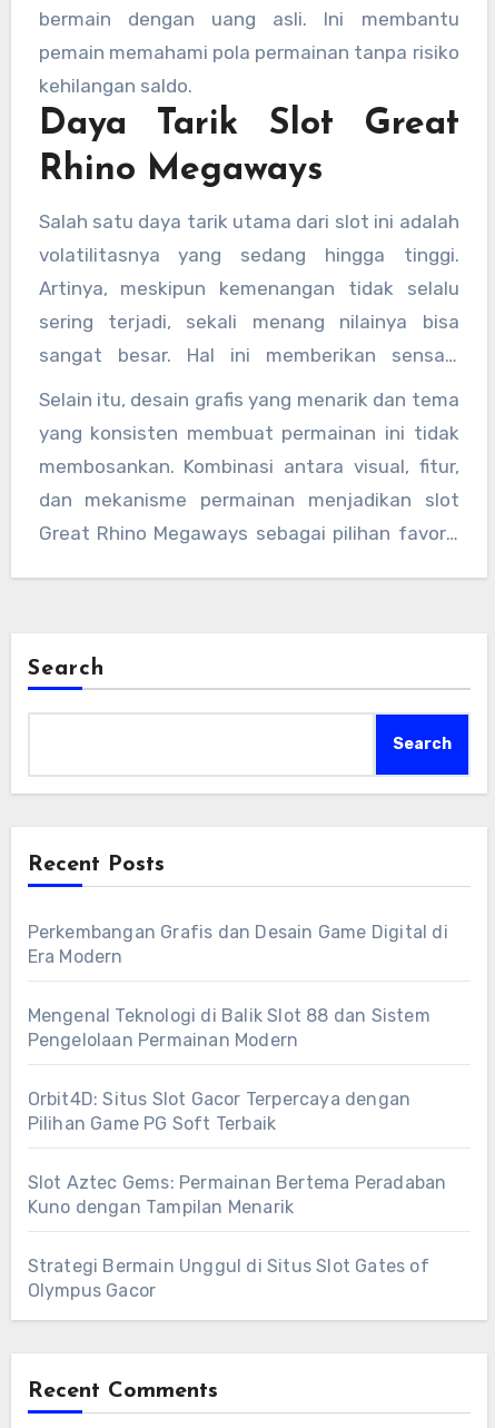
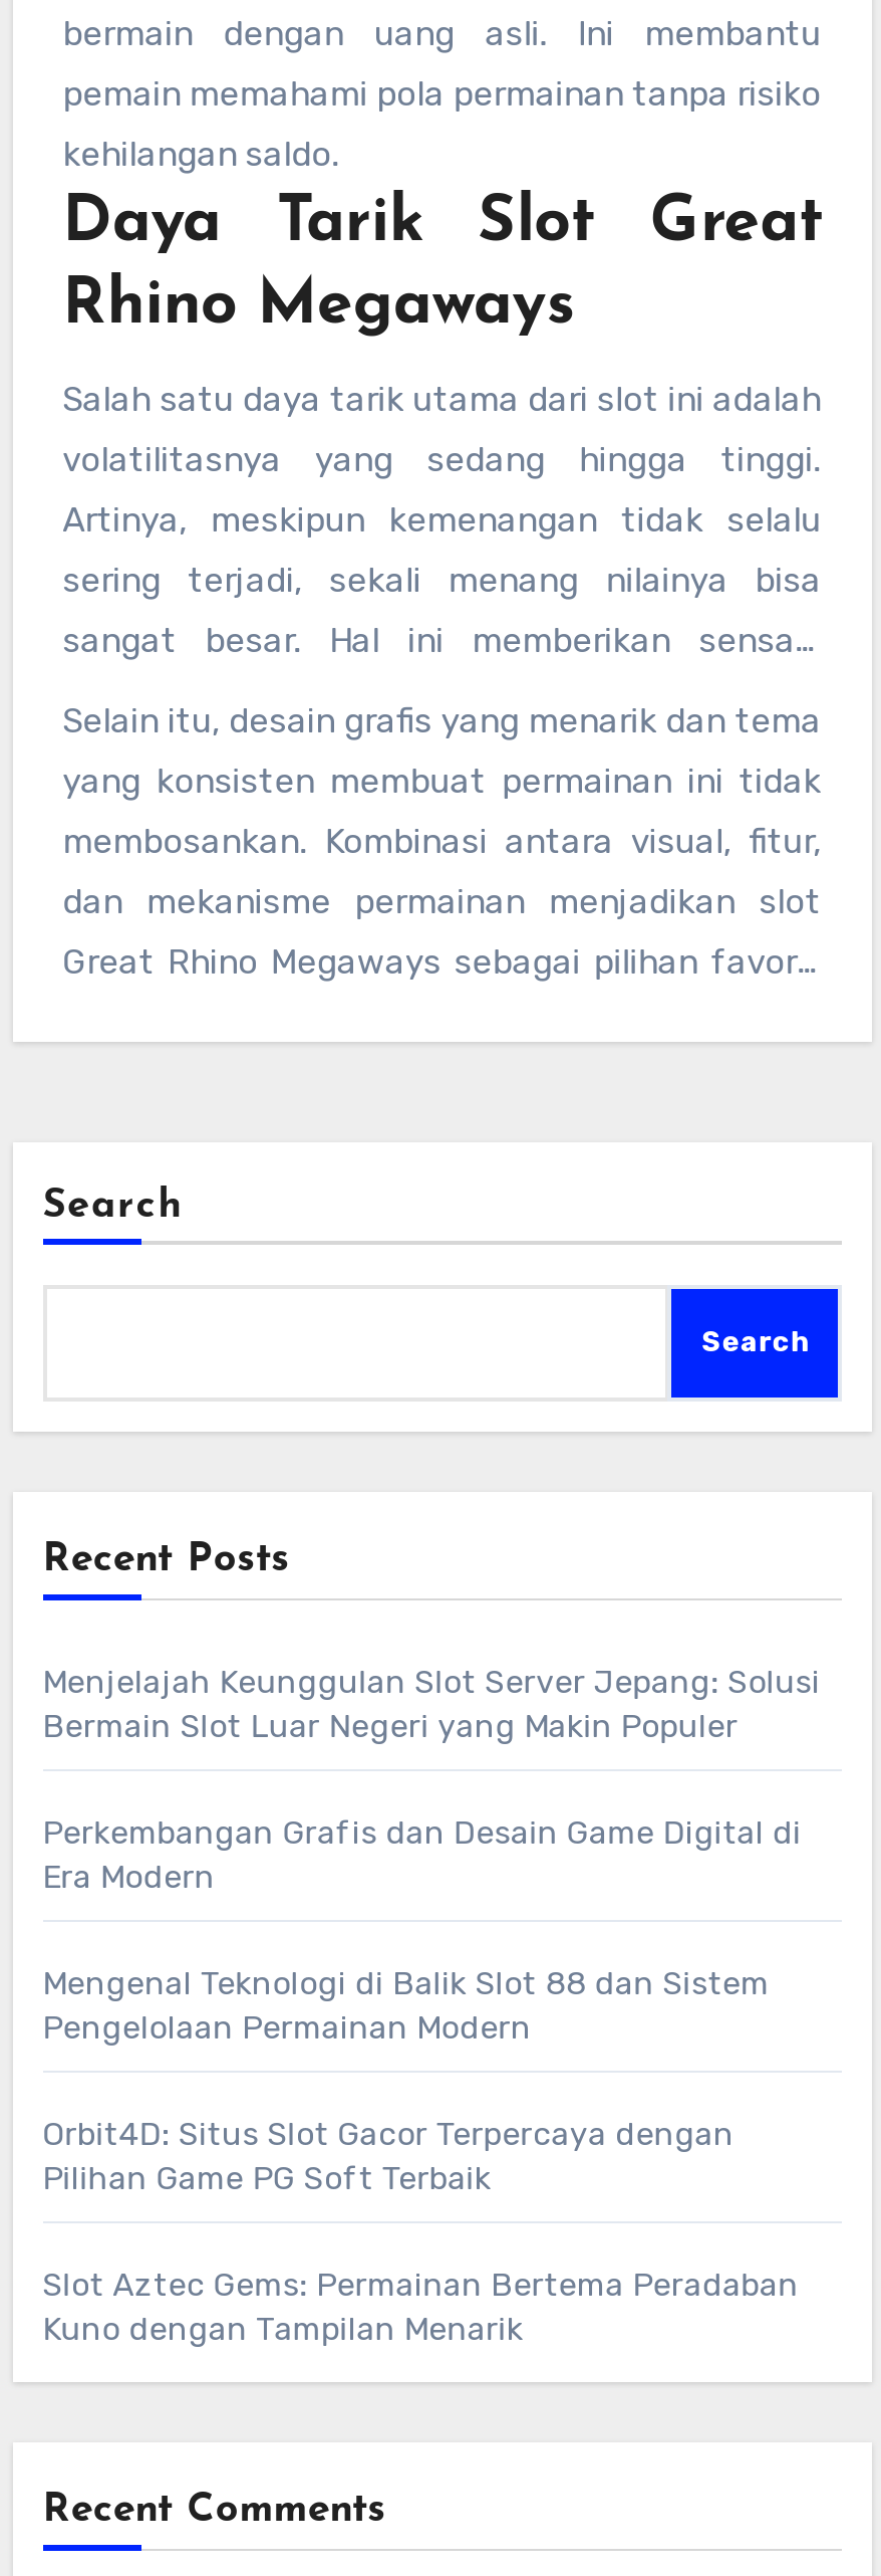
none -> [42,1662,820,1745] Menjelajah Keunggulan Slot Server Jepang: Solusi | Bermain Slot Luar Negeri yang Makin Populer
moved [27,921,448,1217] -> [42,1813,801,2347]: Perkembangan Grafis dan Desain Game Digital di | Era Modern | Mengenal Teknologi di Balik Slot 88 dan Sistem | Pengelolaan Permainan Modern | Orbit4D: Situs Slot Gacor Terpercaya dengan | Pilihan Game PG Soft Terbaik | Slot Aztec Gems: Permainan Bertema Peradaban | Kuno dengan Tampilan Menarik
[27,1255,429,1301] Strategi Bermain Unggul di Situs Slot Gates of | Olympus Gacor -> none

